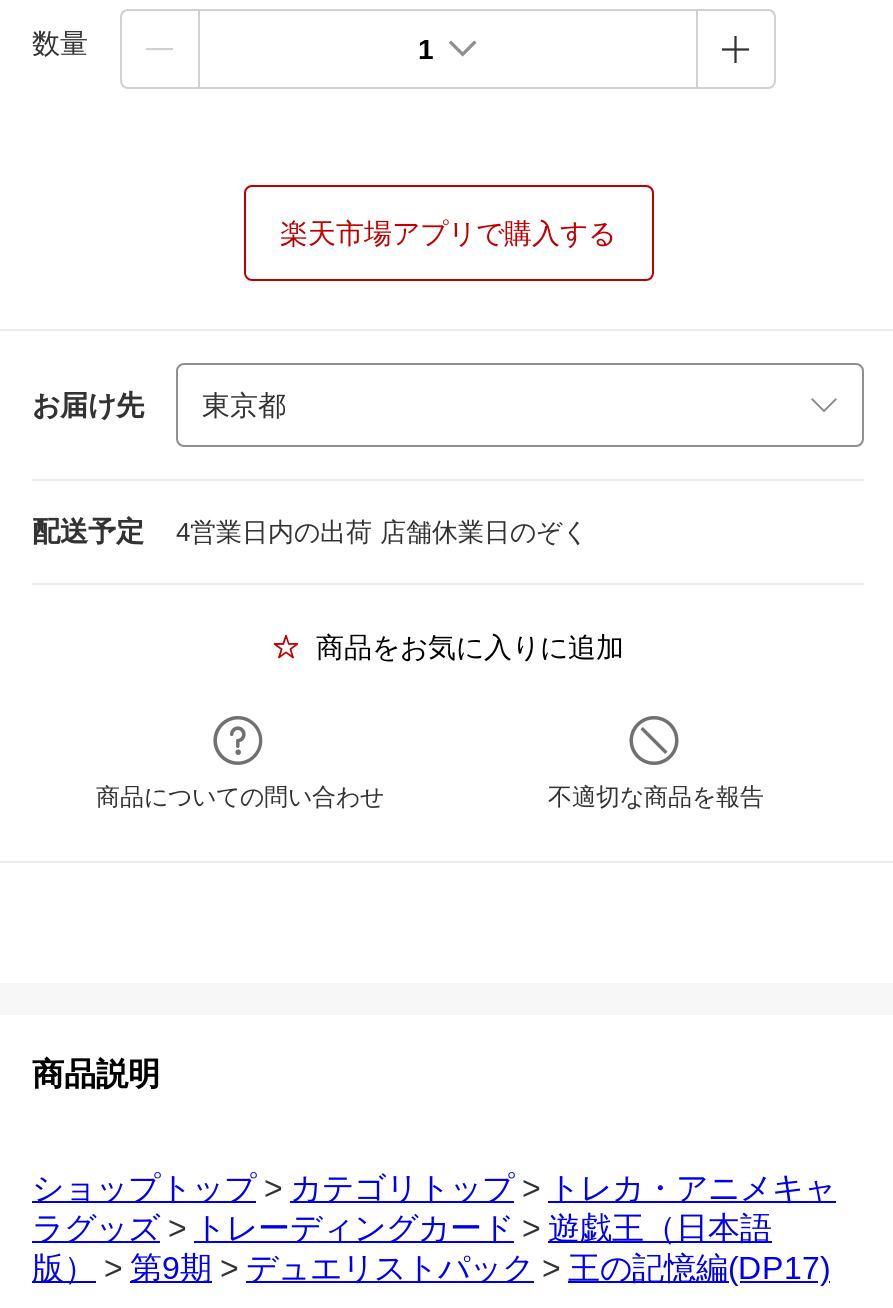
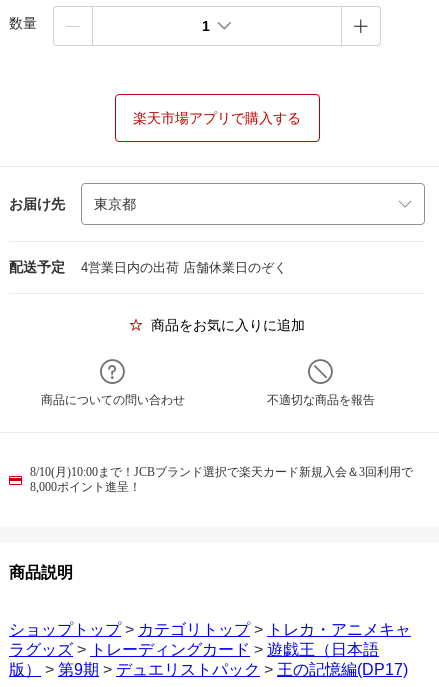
none -> [30,465,413,494] 8/10(月)10:00まで！JCBブランド選択で楽天カード新規入会＆3回利用で | 8,000ポイント進呈！

